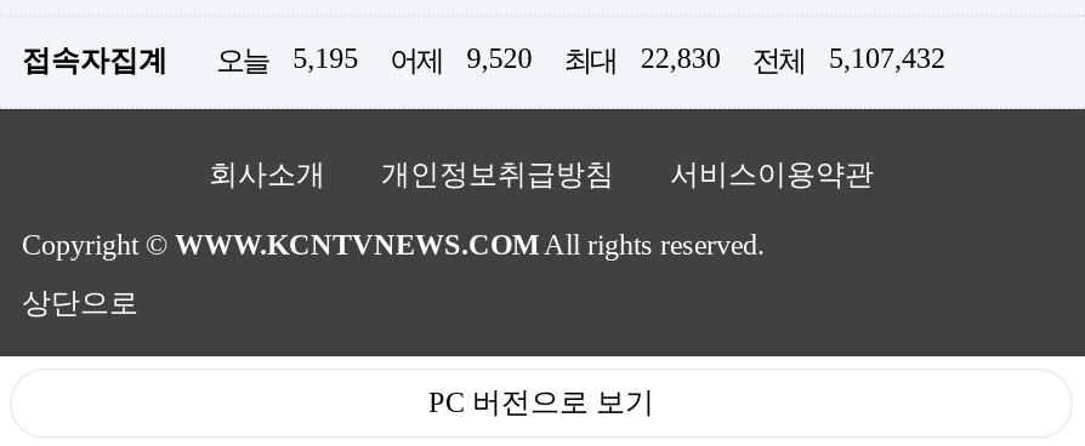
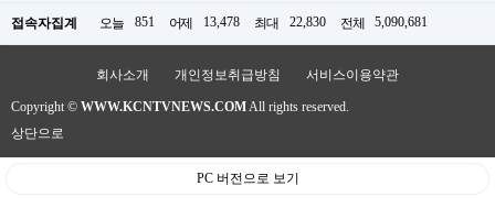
[293,41,358,75] 5,195 -> [134,14,154,30] 851
[467,41,532,75] 9,520 -> [204,14,240,30] 13,478
[829,41,945,75] 5,107,432 -> [375,14,428,30] 5,090,681

